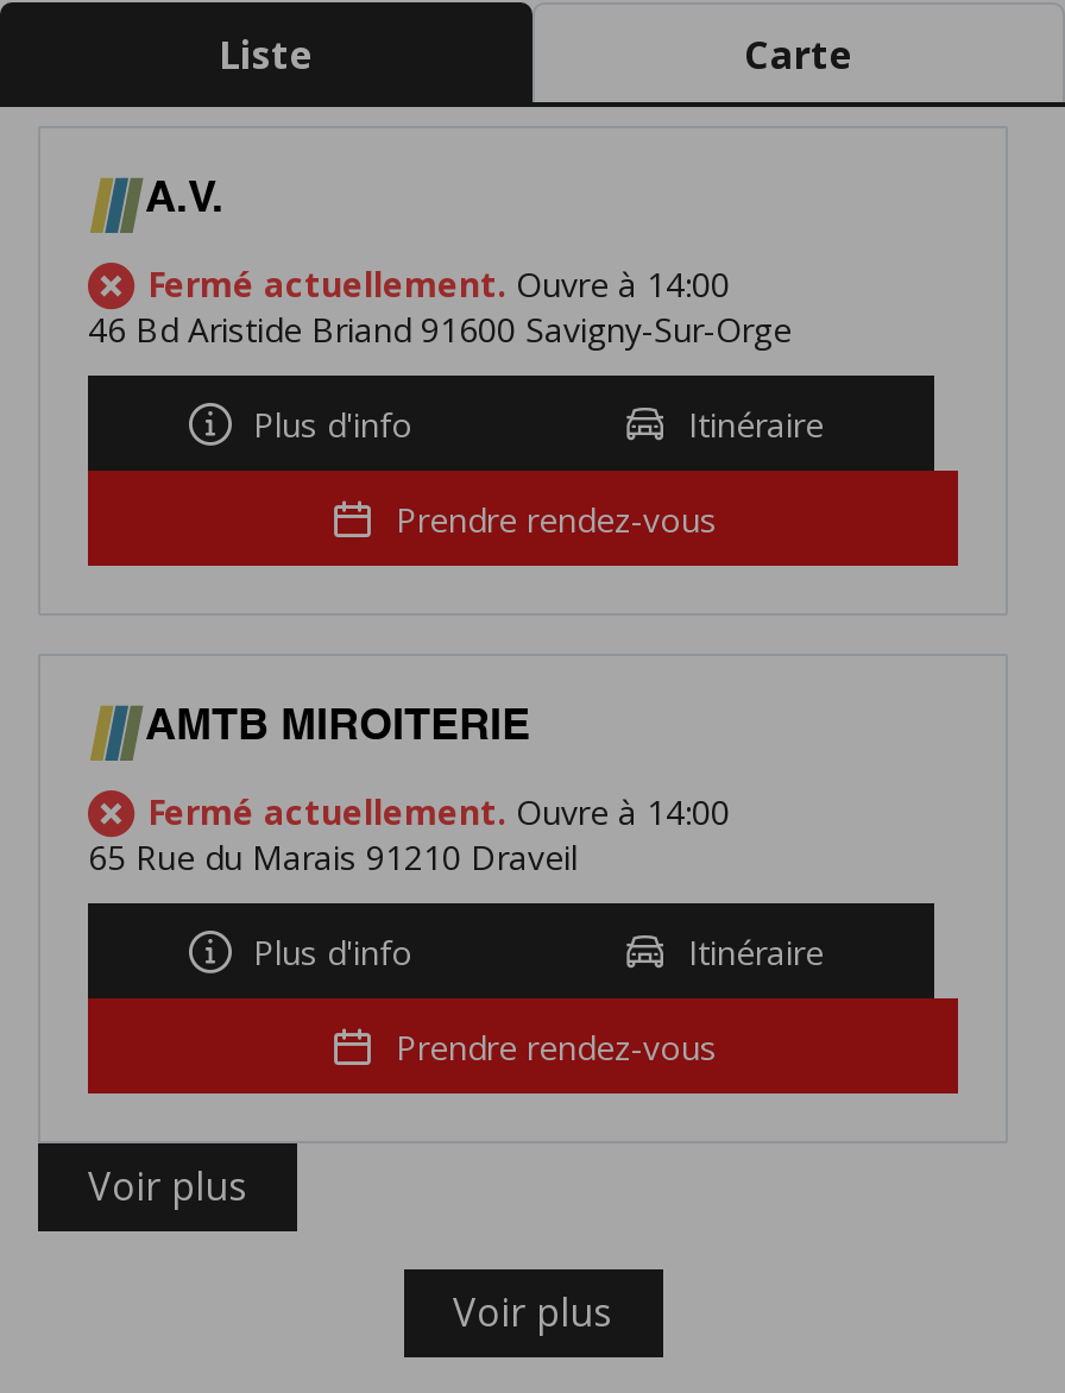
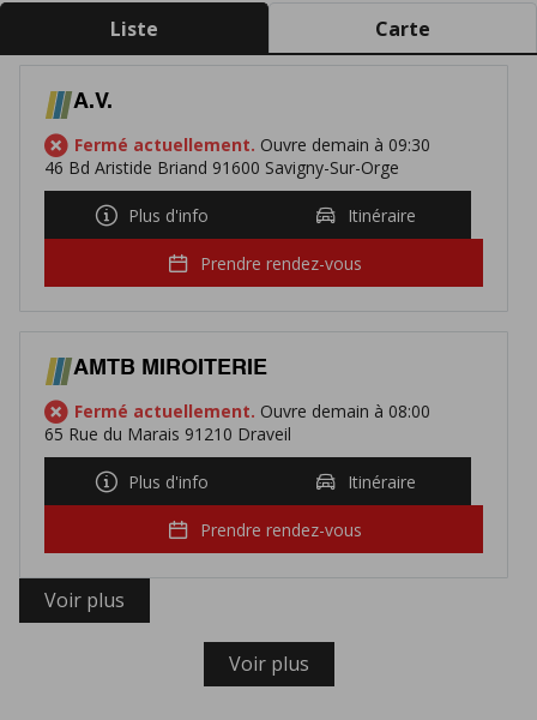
[147,262,730,307] Fermé actuellement. Ouvre à 14:00 -> [74,134,430,156] Fermé actuellement. Ouvre demain à 09:30
[147,790,730,835] Fermé actuellement. Ouvre à 14:00 -> [74,400,430,423] Fermé actuellement. Ouvre demain à 08:00

